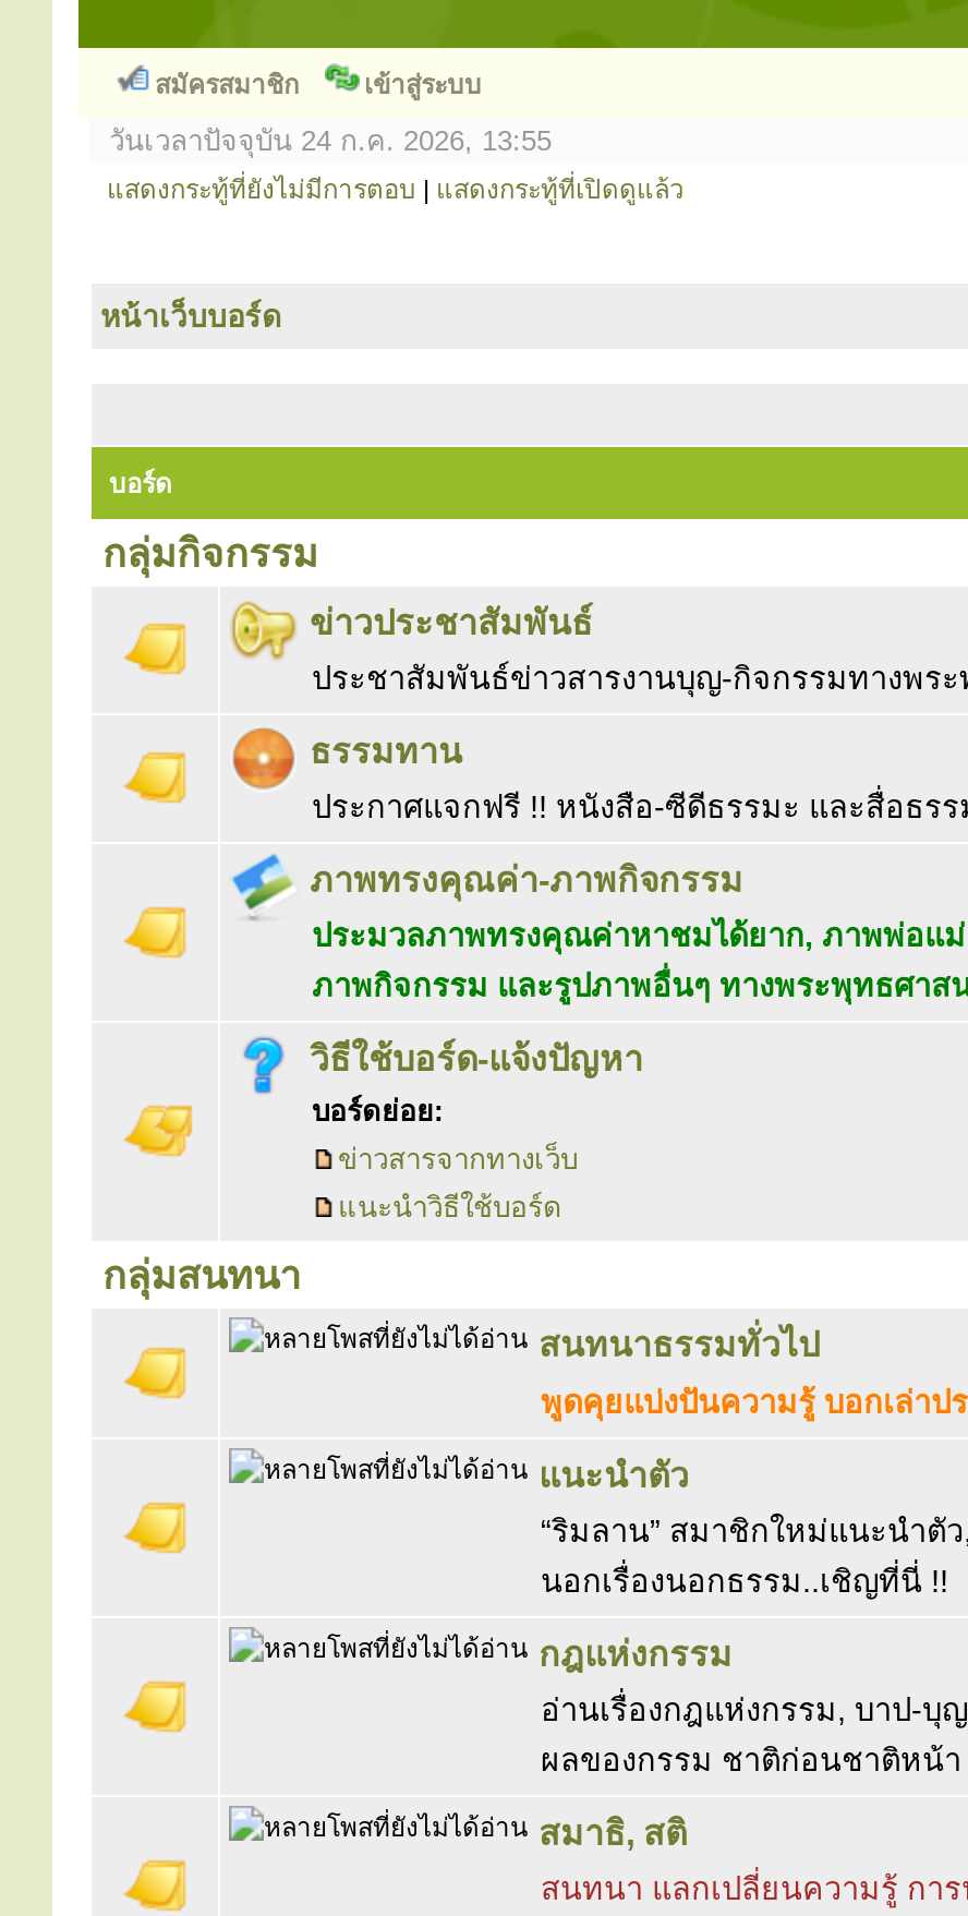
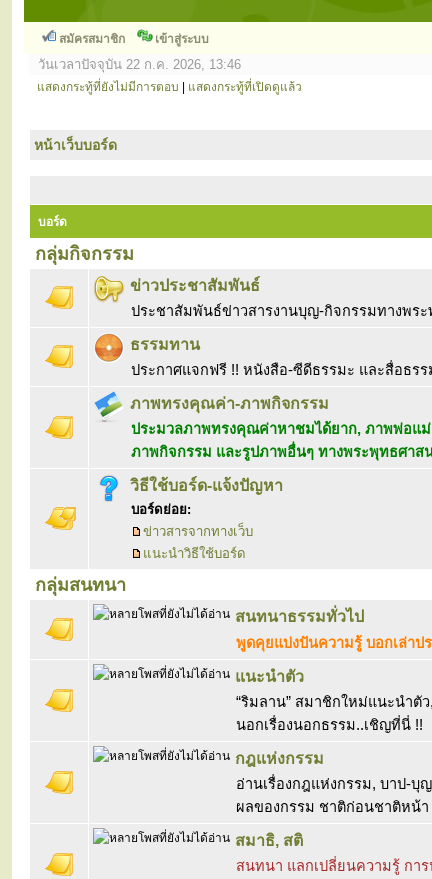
[109,124,569,157] วันเวลาปัจจุบัน 24 ก.ค. 2026, 13:55 -> [38,57,249,72] วันเวลาปัจจุบัน 22 ก.ค. 2026, 13:46

